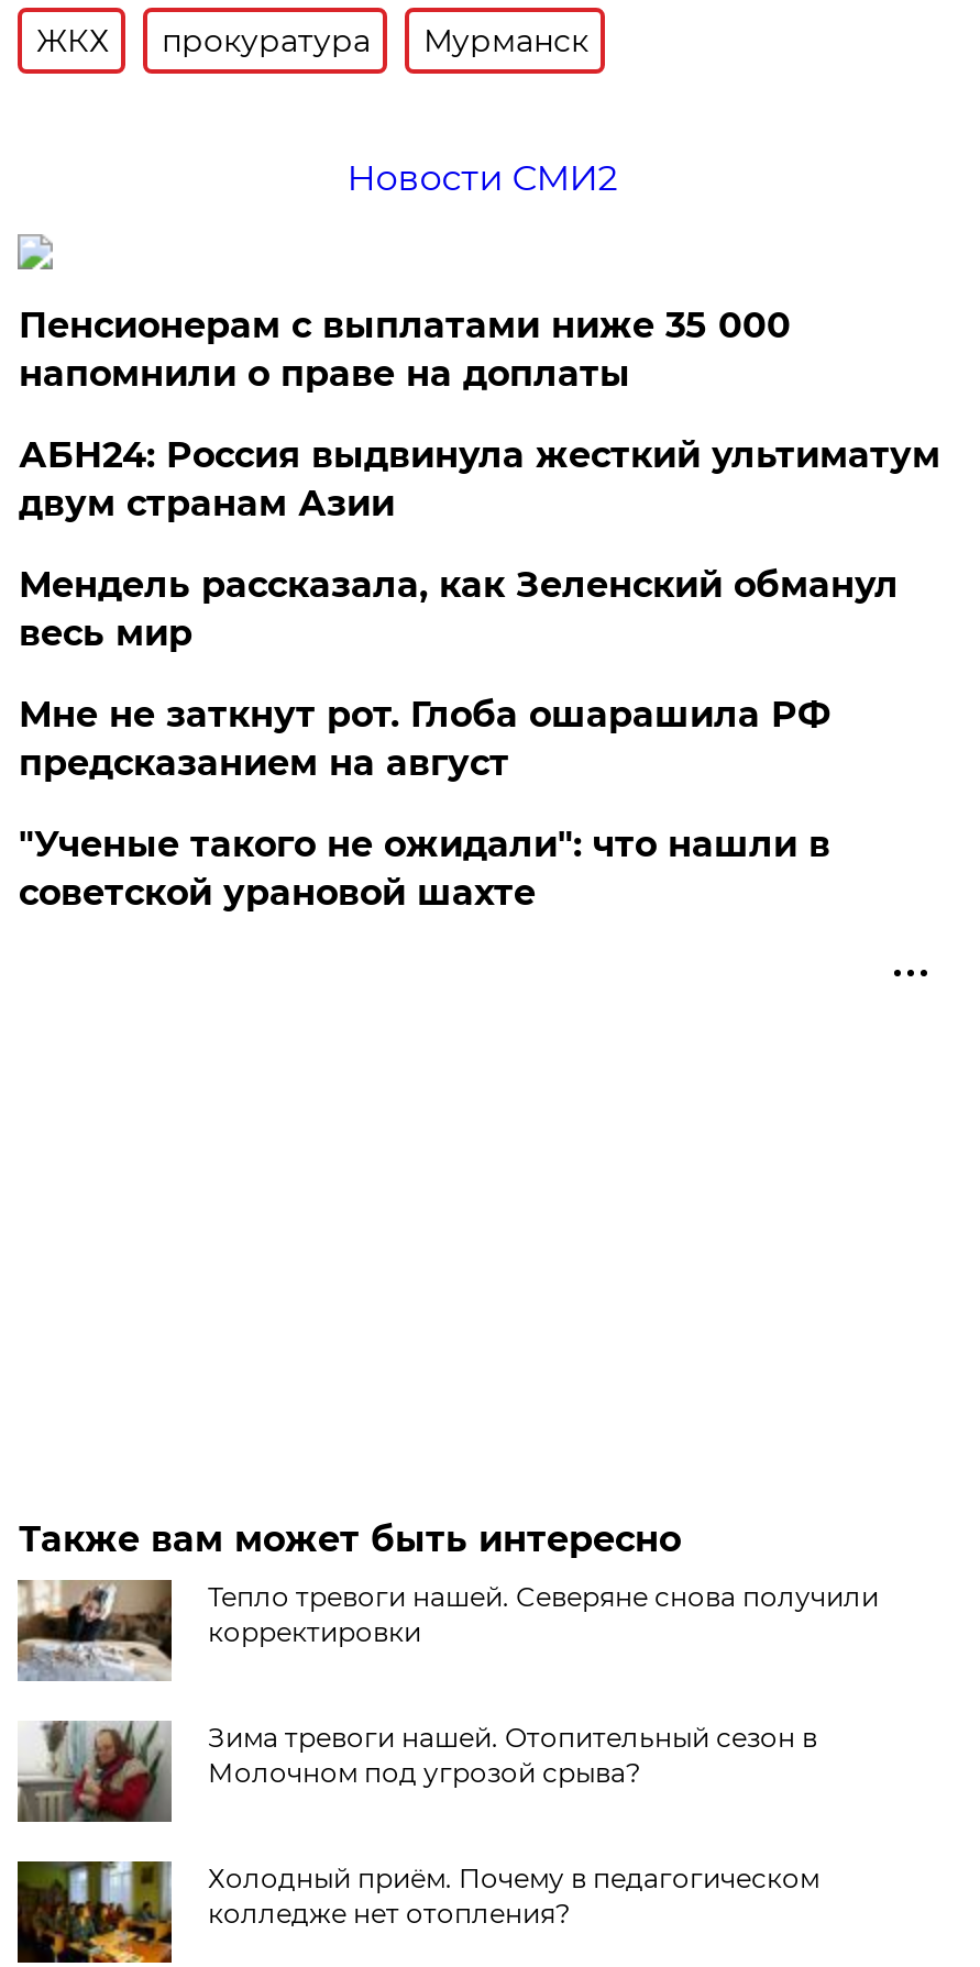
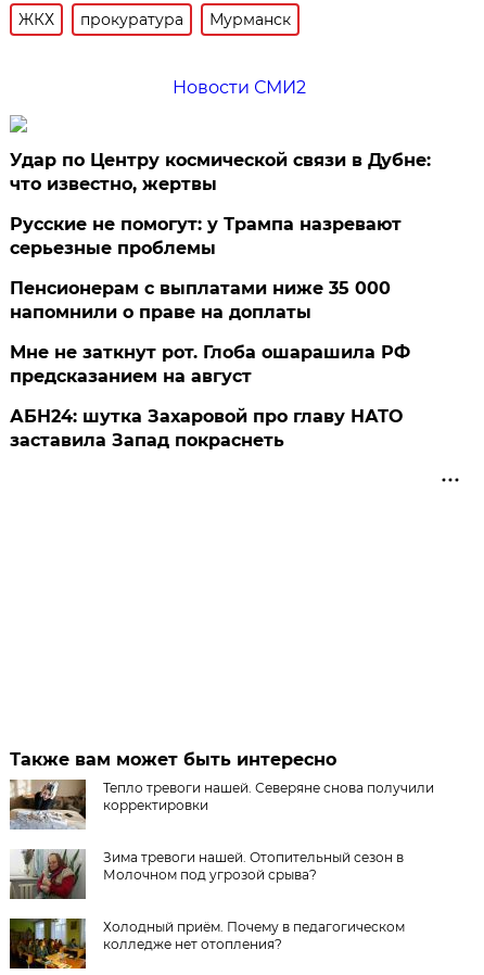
none -> [10,150,431,258] Удар по Центру космической связи в Дубне: | что известно, жертвы | Русские не помогут: у Трампа назревают | серьезные проблемы
moved [18,305,791,395] -> [10,278,391,322]: Пенсионерам с выплатами ниже 35 000 | напомнили о праве на доплаты
[18,434,940,654] АБН24: Россия выдвинула жесткий ультиматум | двум странам Азии | Мендель рассказала, как Зеленский обманул | весь мир -> none
[18,824,830,914] "Ученые такого не ожидали": что нашли в | советской урановой шахте -> [10,406,403,451] АБН24: шутка Захаровой про главу НАТО | заставила Запад покраснеть

